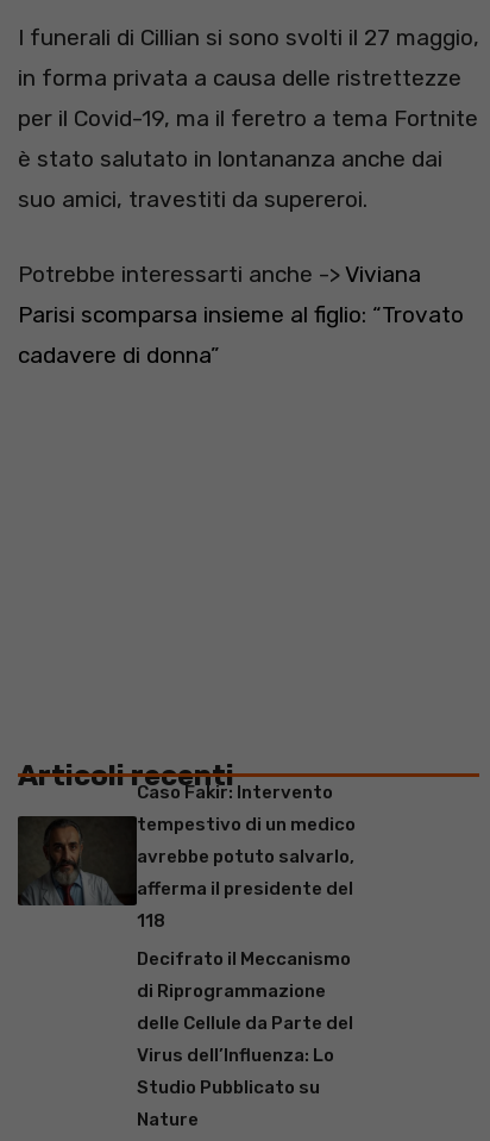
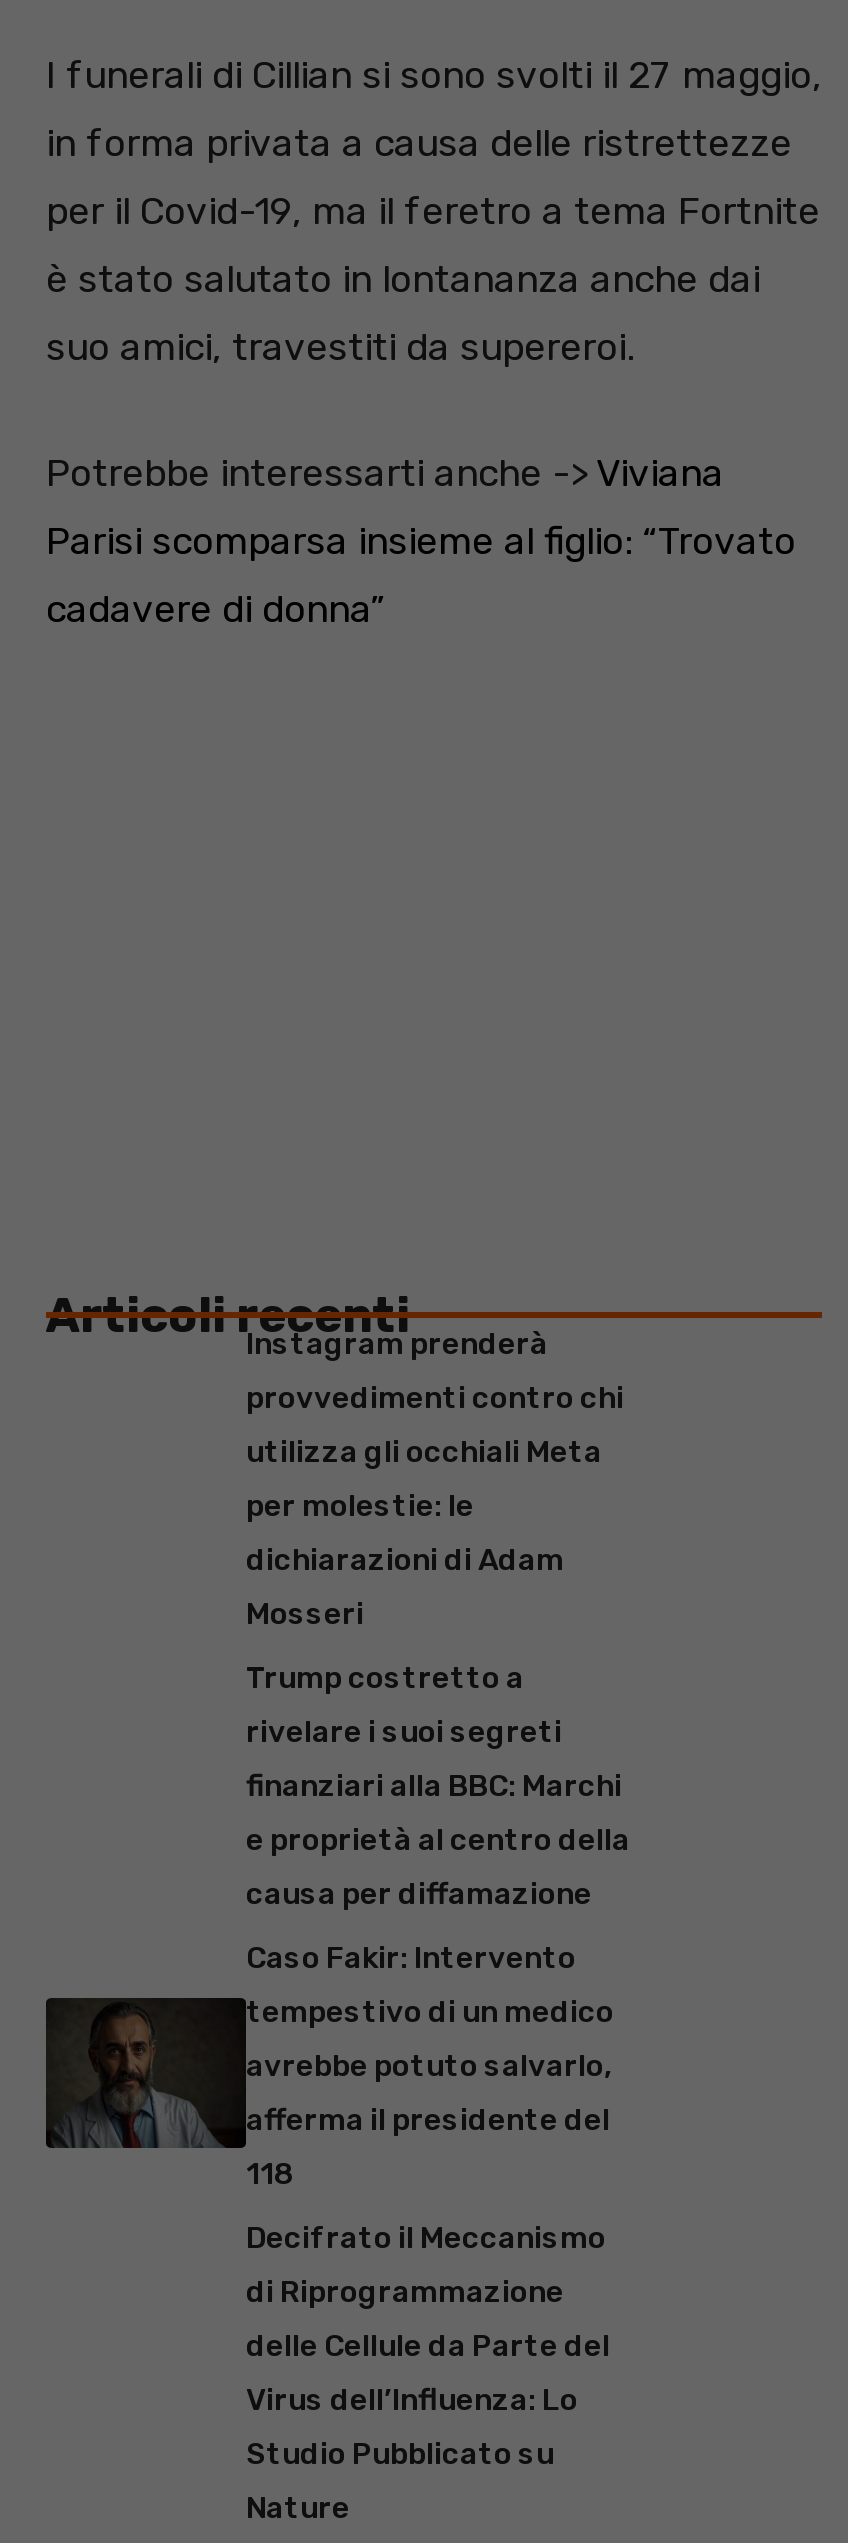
none -> [246,1326,630,1912] Instagram prenderà | provvedimenti contro chi | utilizza gli occhiali Meta | per molestie: le | dichiarazioni di Adam | Mosseri | Trump costretto a | rivelare i suoi segreti | finanziari alla BBC: Marchi | e proprietà al centro della | causa per diffamazione

